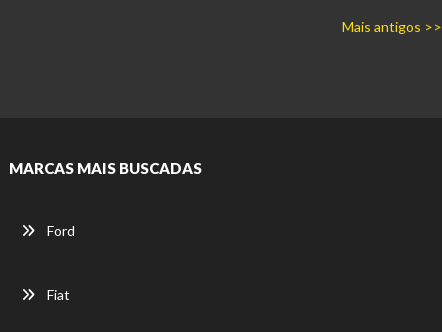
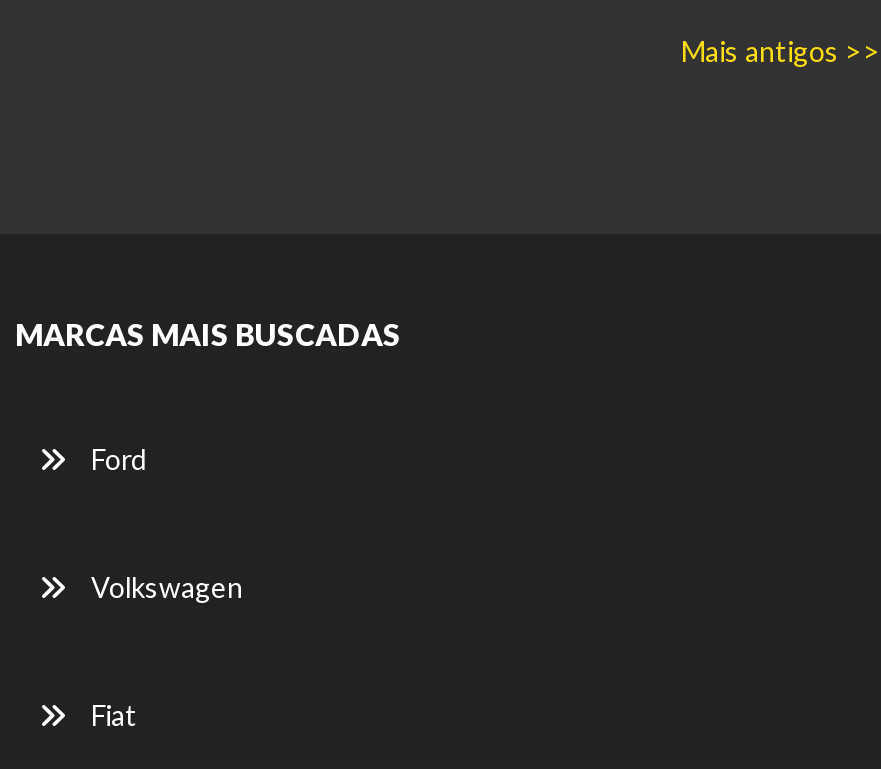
none -> [91,570,243,604] Volkswagen

